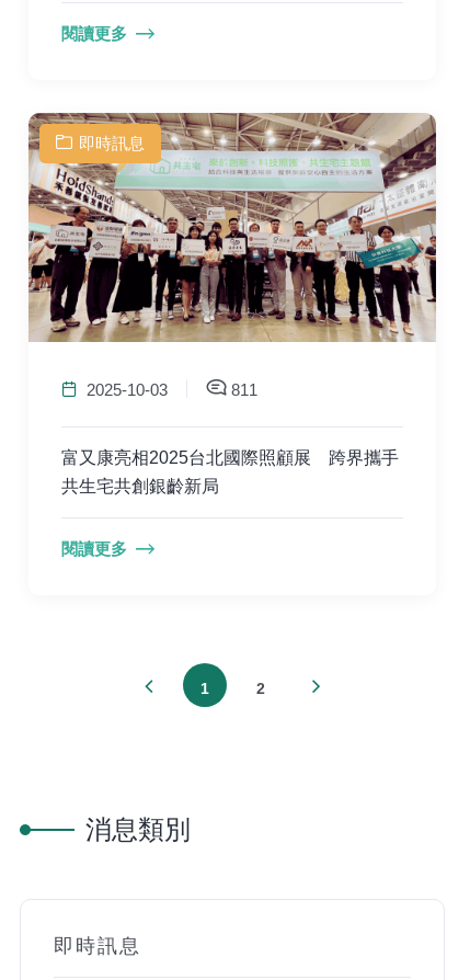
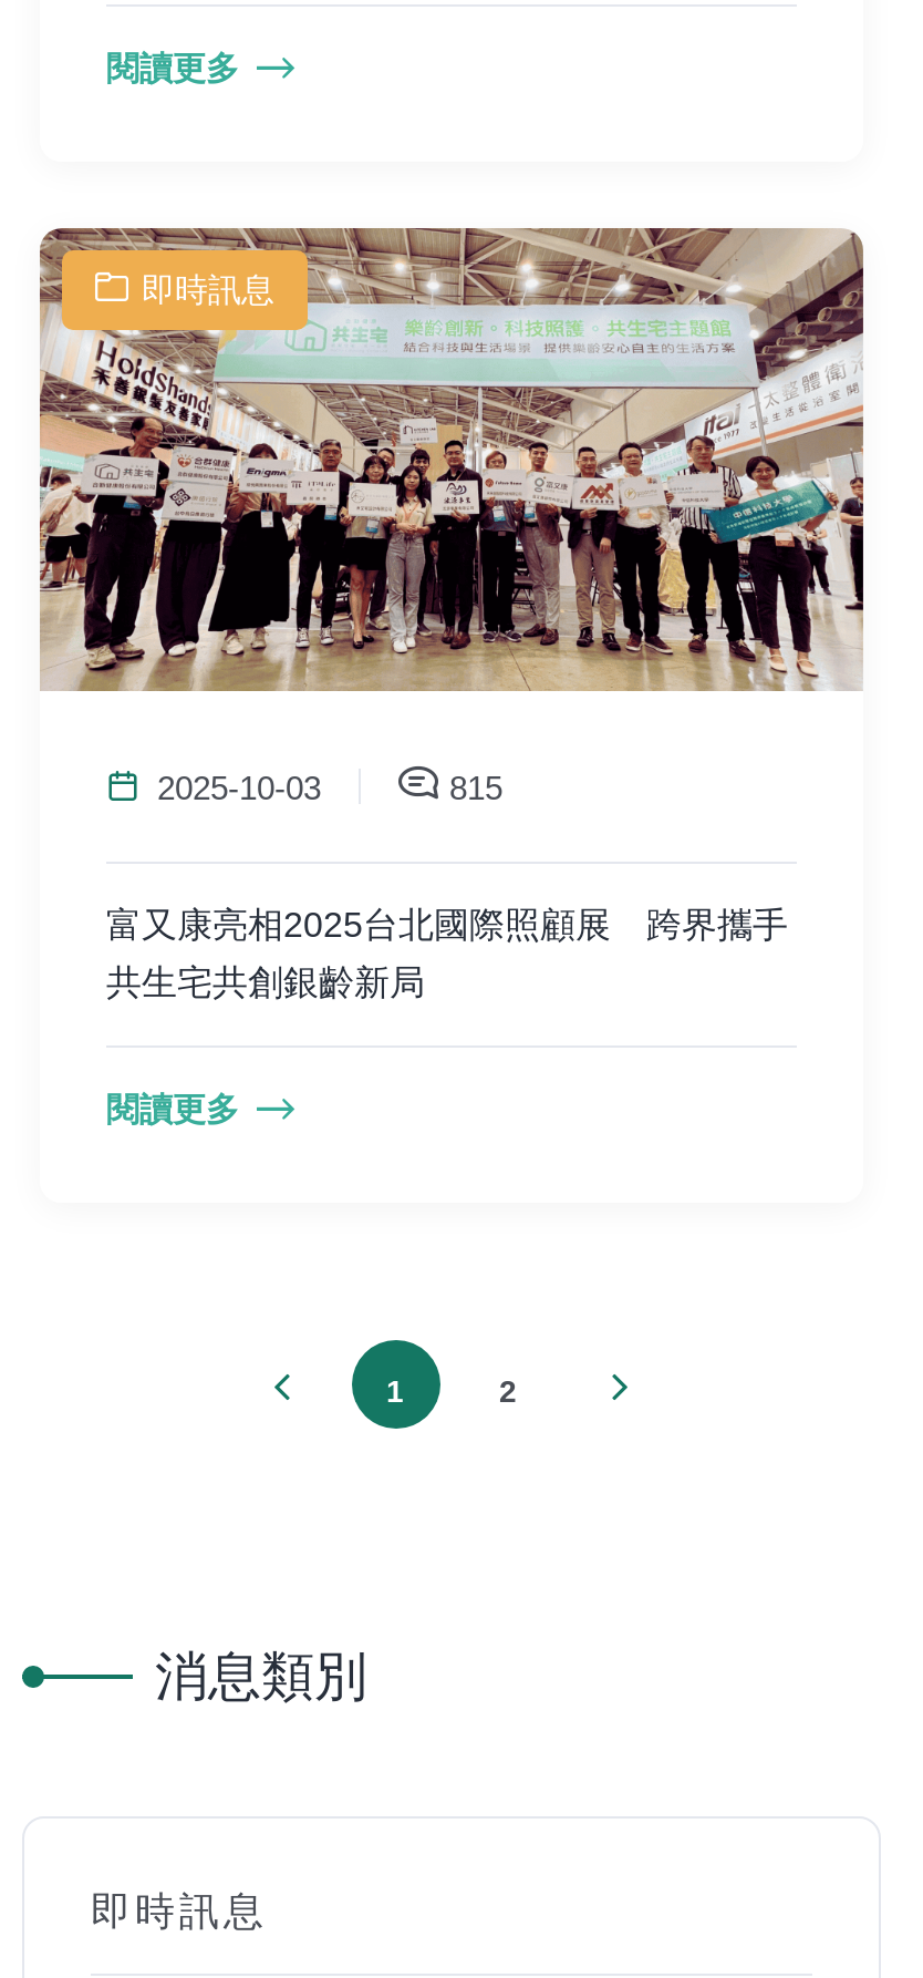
[231,380,257,399] 811 -> [449,768,502,806] 815

